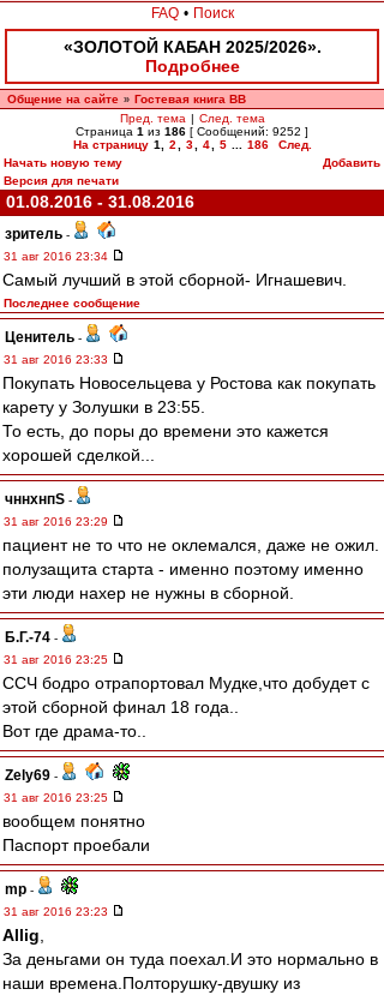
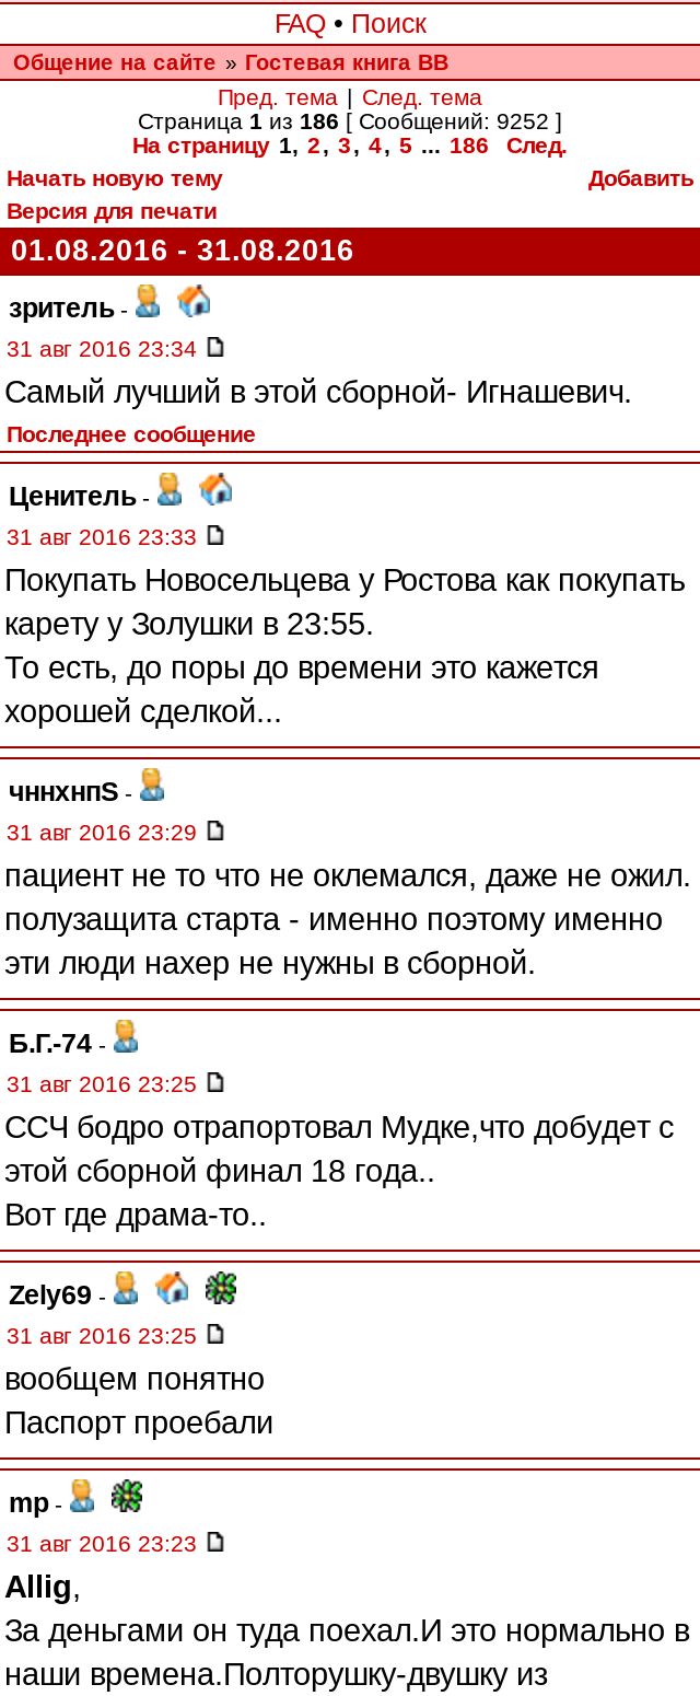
[63,37,321,76] «ЗОЛОТОЙ КАБАН 2025/2026». | Подробнее -> none

